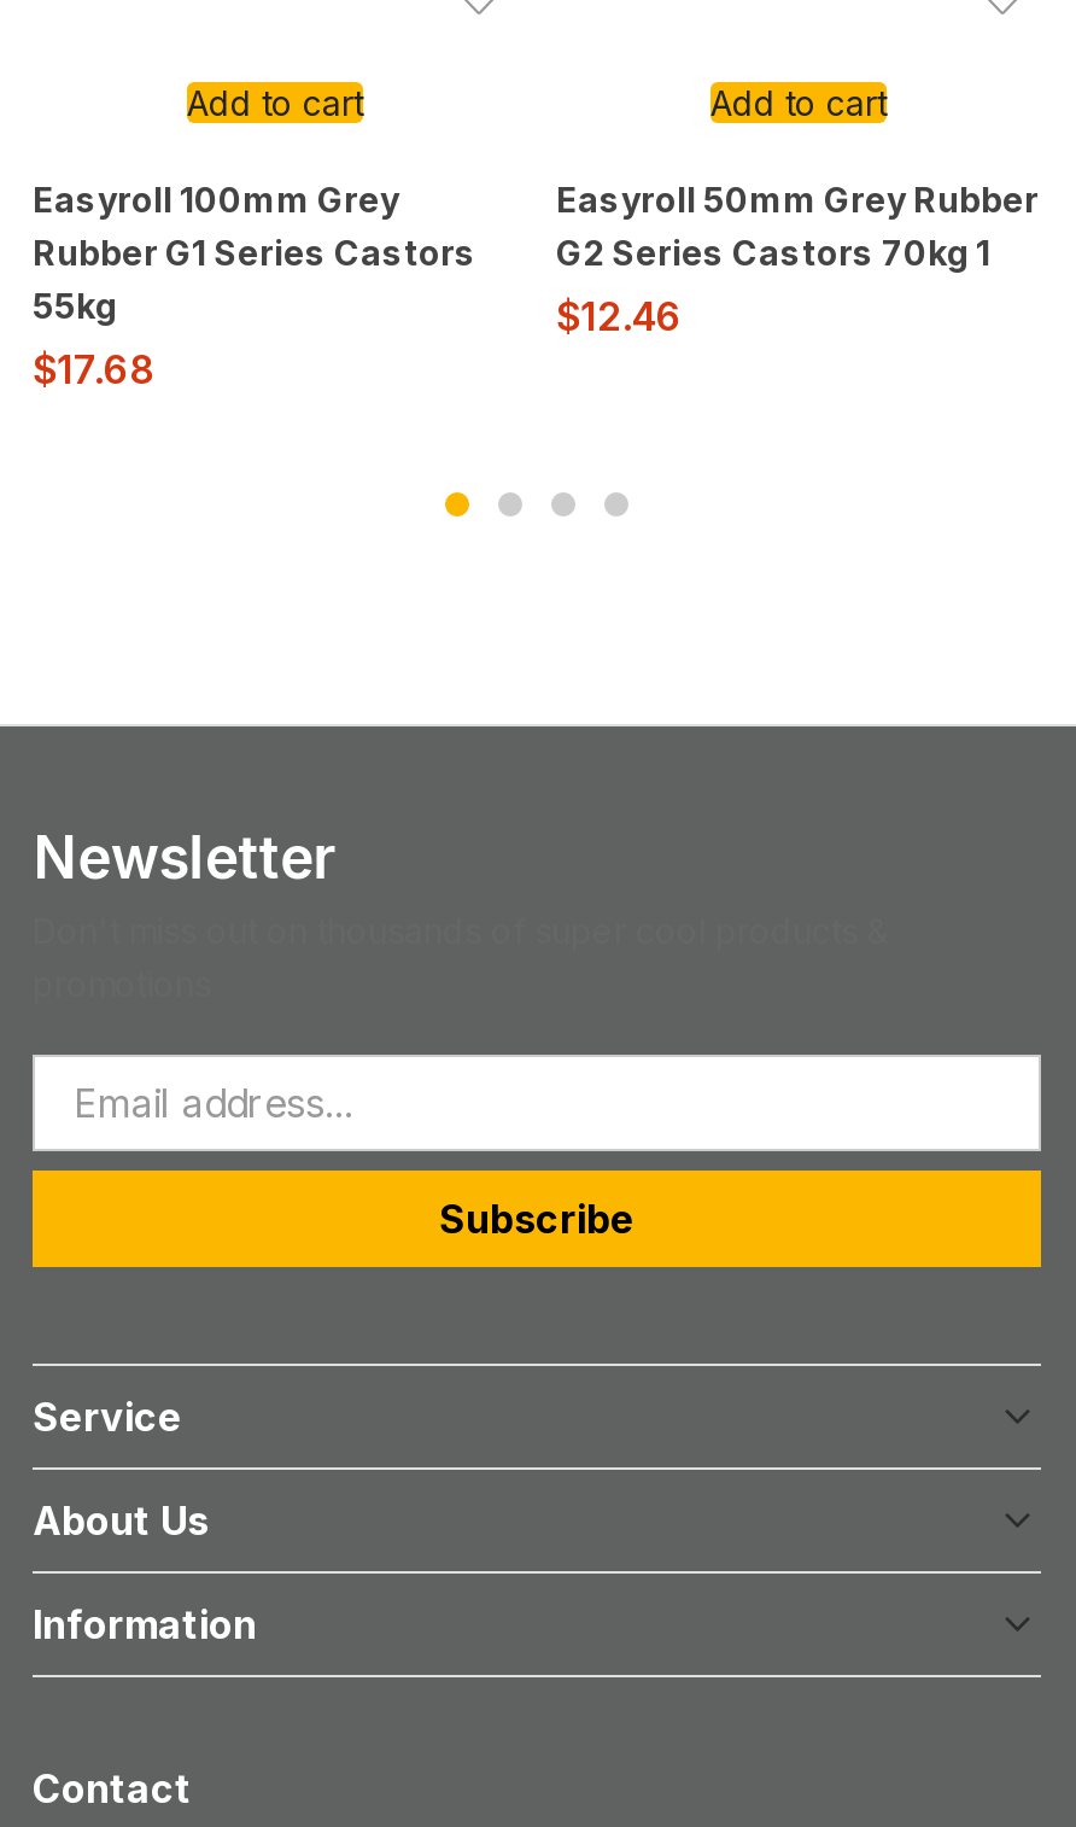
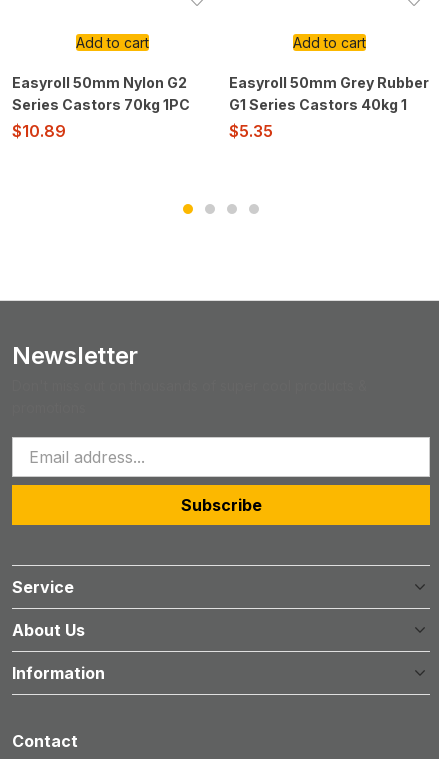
[33,179,476,394] Easyroll 100mm Grey | Rubber G1 Series Castors | 55kg | $17.68 -> [12,74,190,141] Easyroll 50mm Nylon G2 | Series Castors 70kg 1PC | $10.89
[556,232,990,273] G2 Series Castors 70kg 1 -> [229,96,407,113] G1 Series Castors 40kg 1
[556,293,682,341] $12.46 -> [229,121,273,141] $5.35

